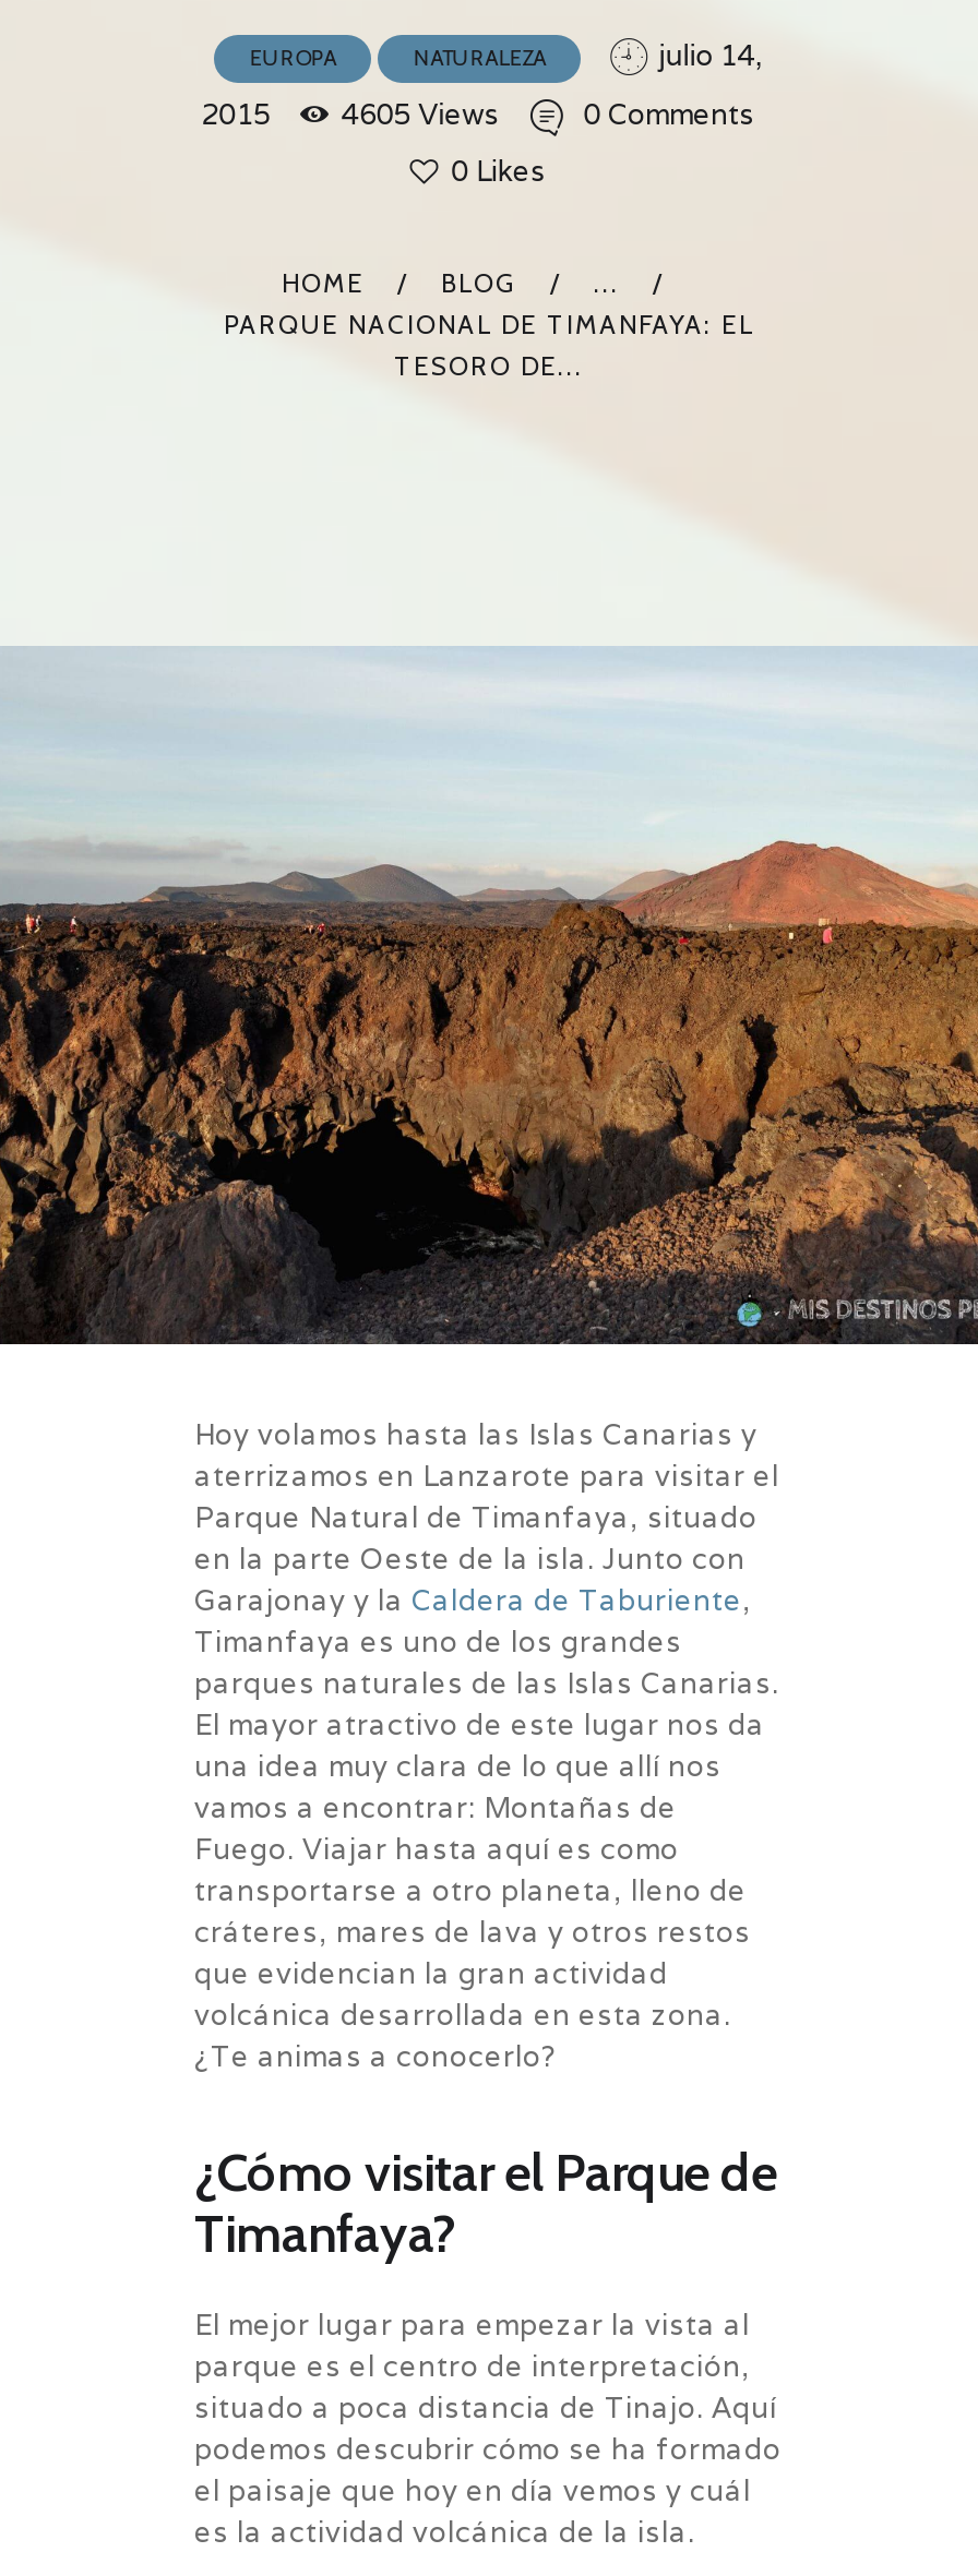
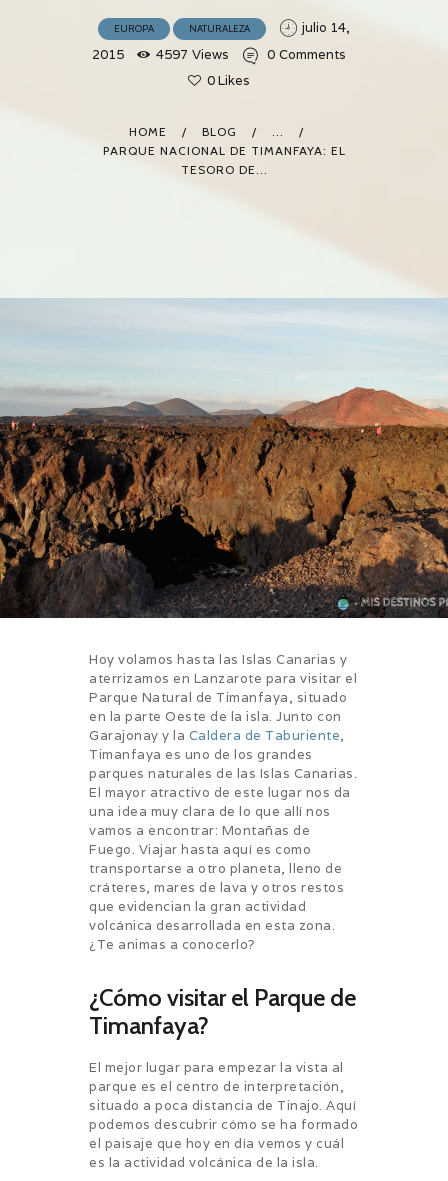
[201,95,499,132] 2015 4605 Views -> [92,46,229,63] 2015 4597 Views

